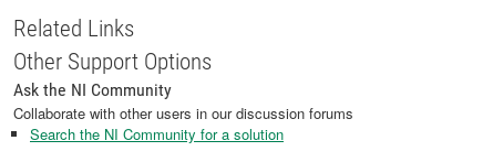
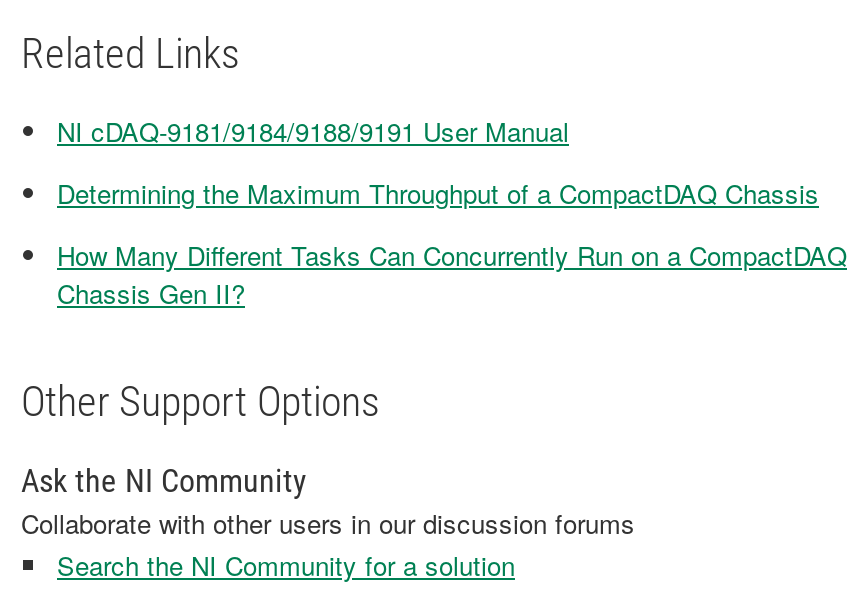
none -> [57,112,847,312] NI cDAQ-9181/9184/9188/9191 User Manual | Determining the Maximum Throughput of a CompactDAQ Chassis | How Many Different Tasks Can Concurrently Run on a CompactDAQ | Chassis Gen II?

